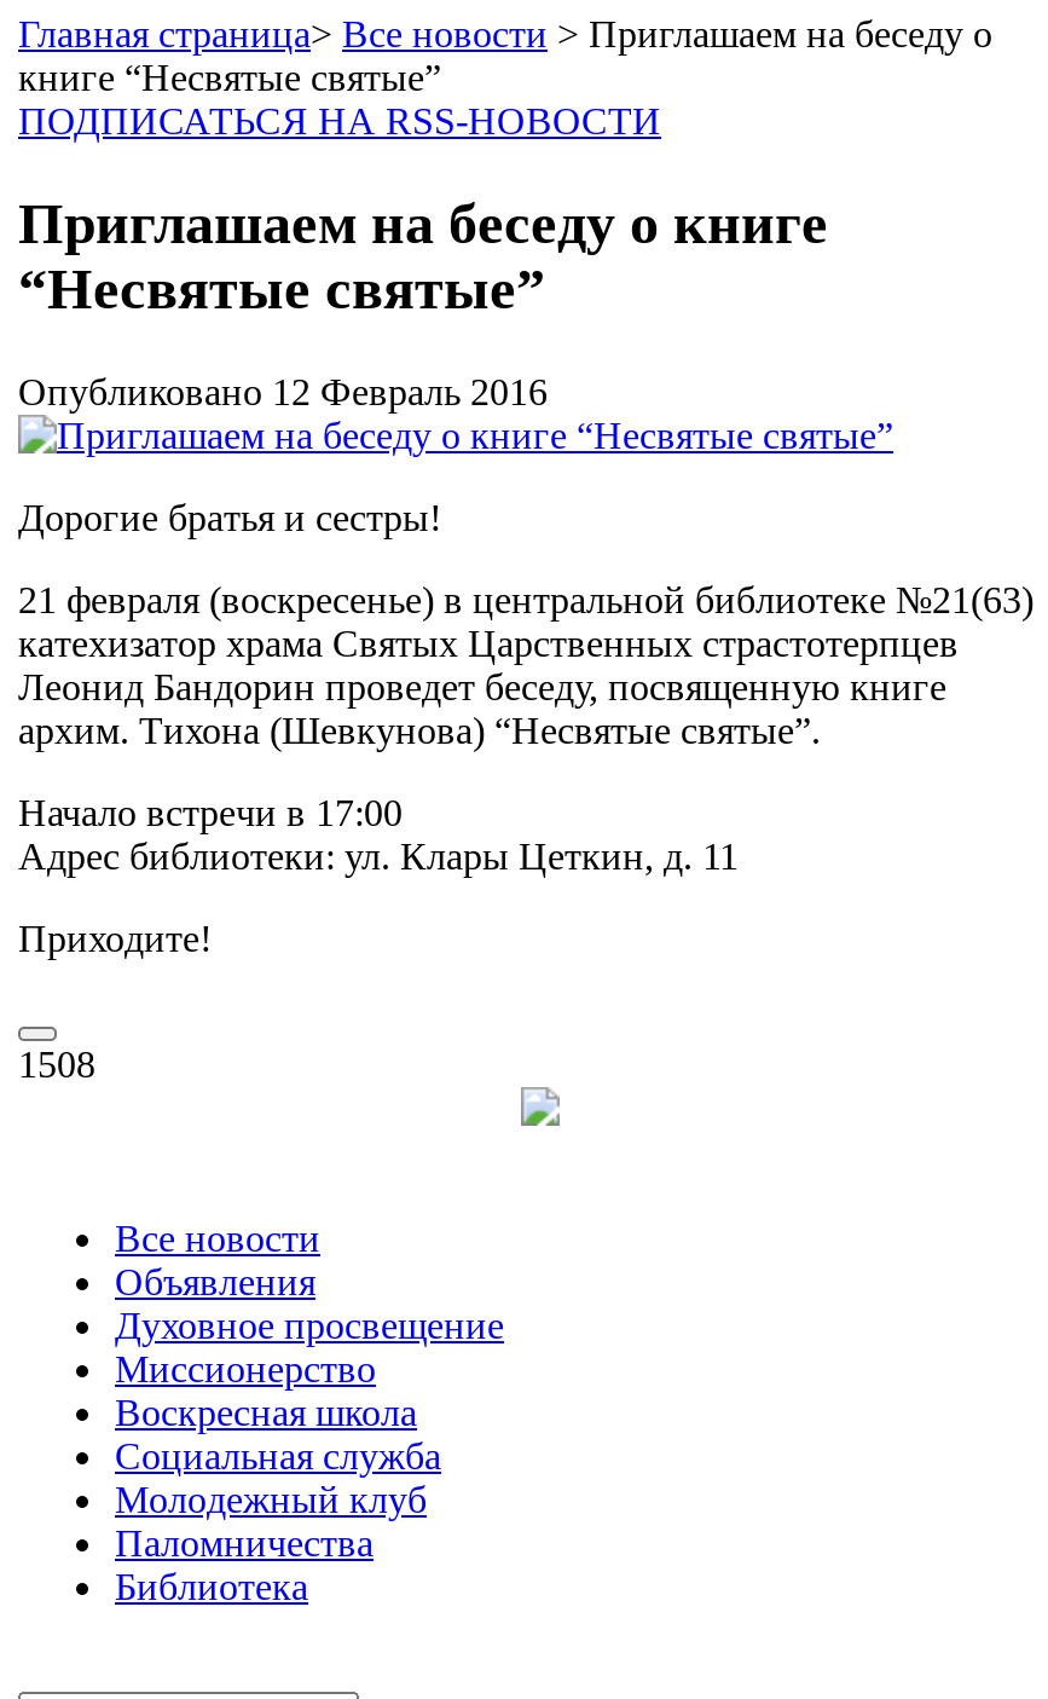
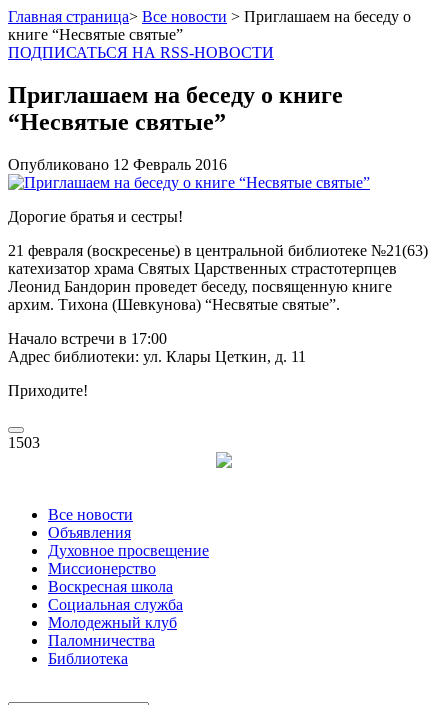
[18,1043,95,1084] 1508 -> [8,434,40,451] 1503

